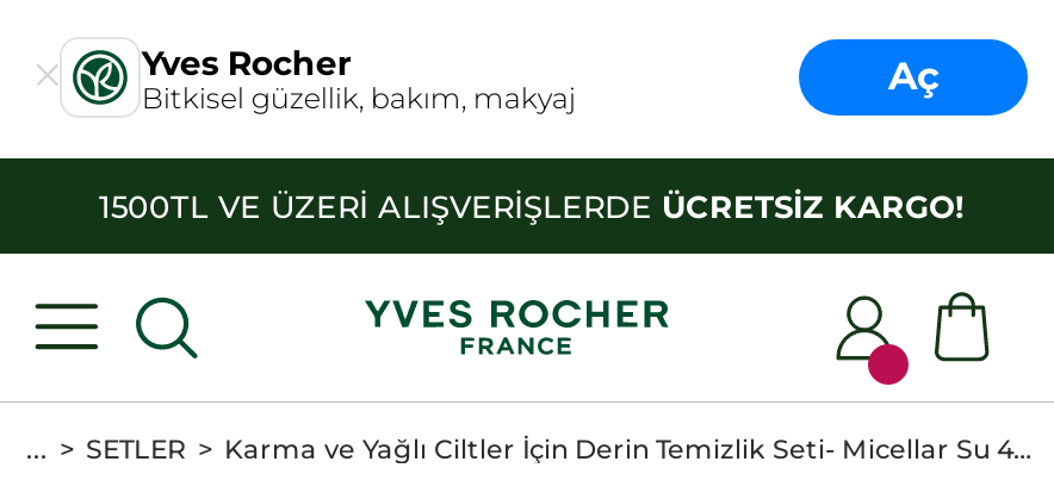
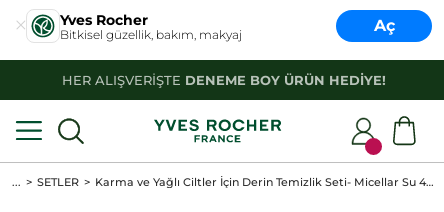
[99,187,965,225] 1500TL VE ÜZERİ ALIŞVERİŞLERDE ÜCRETSİZ KARGO! -> [62,72,386,88] HER ALIŞVERİŞTE DENEME BOY ÜRÜN HEDİYE!

